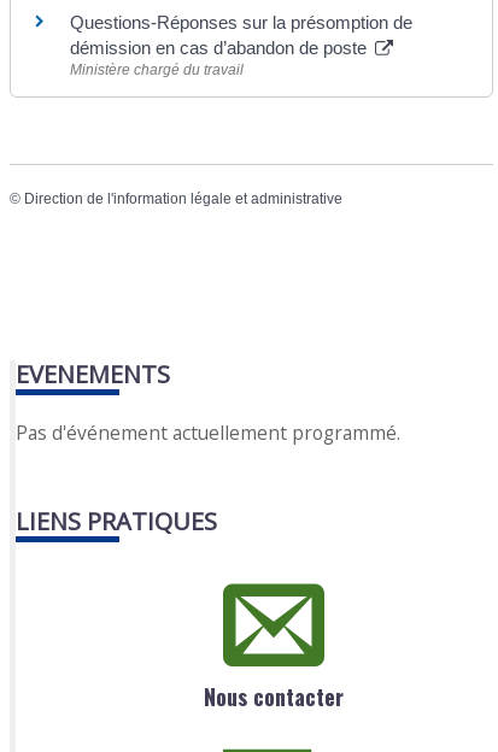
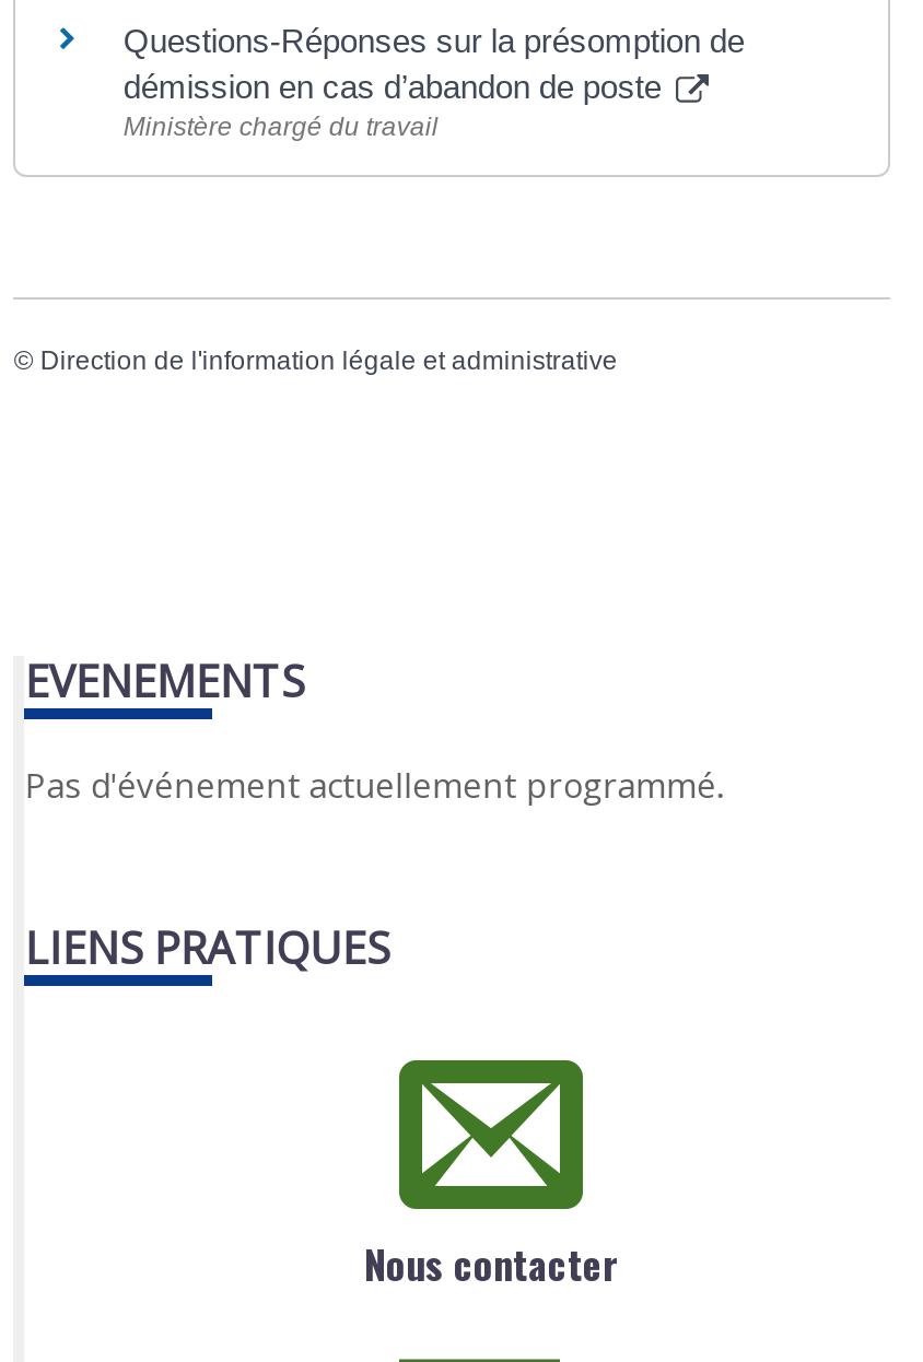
[234,595,314,644] [image] -> [396,1058,586,1194] [image]

